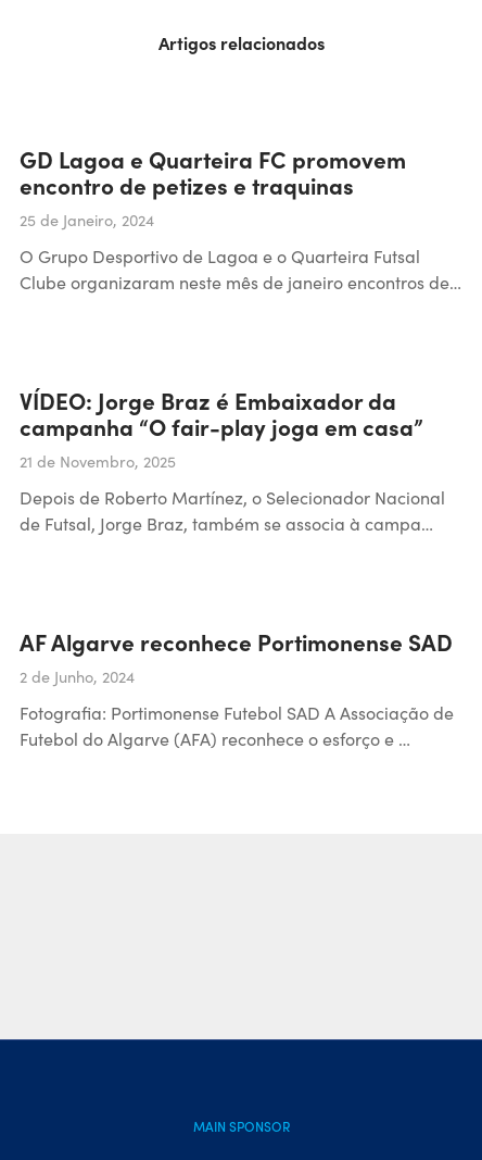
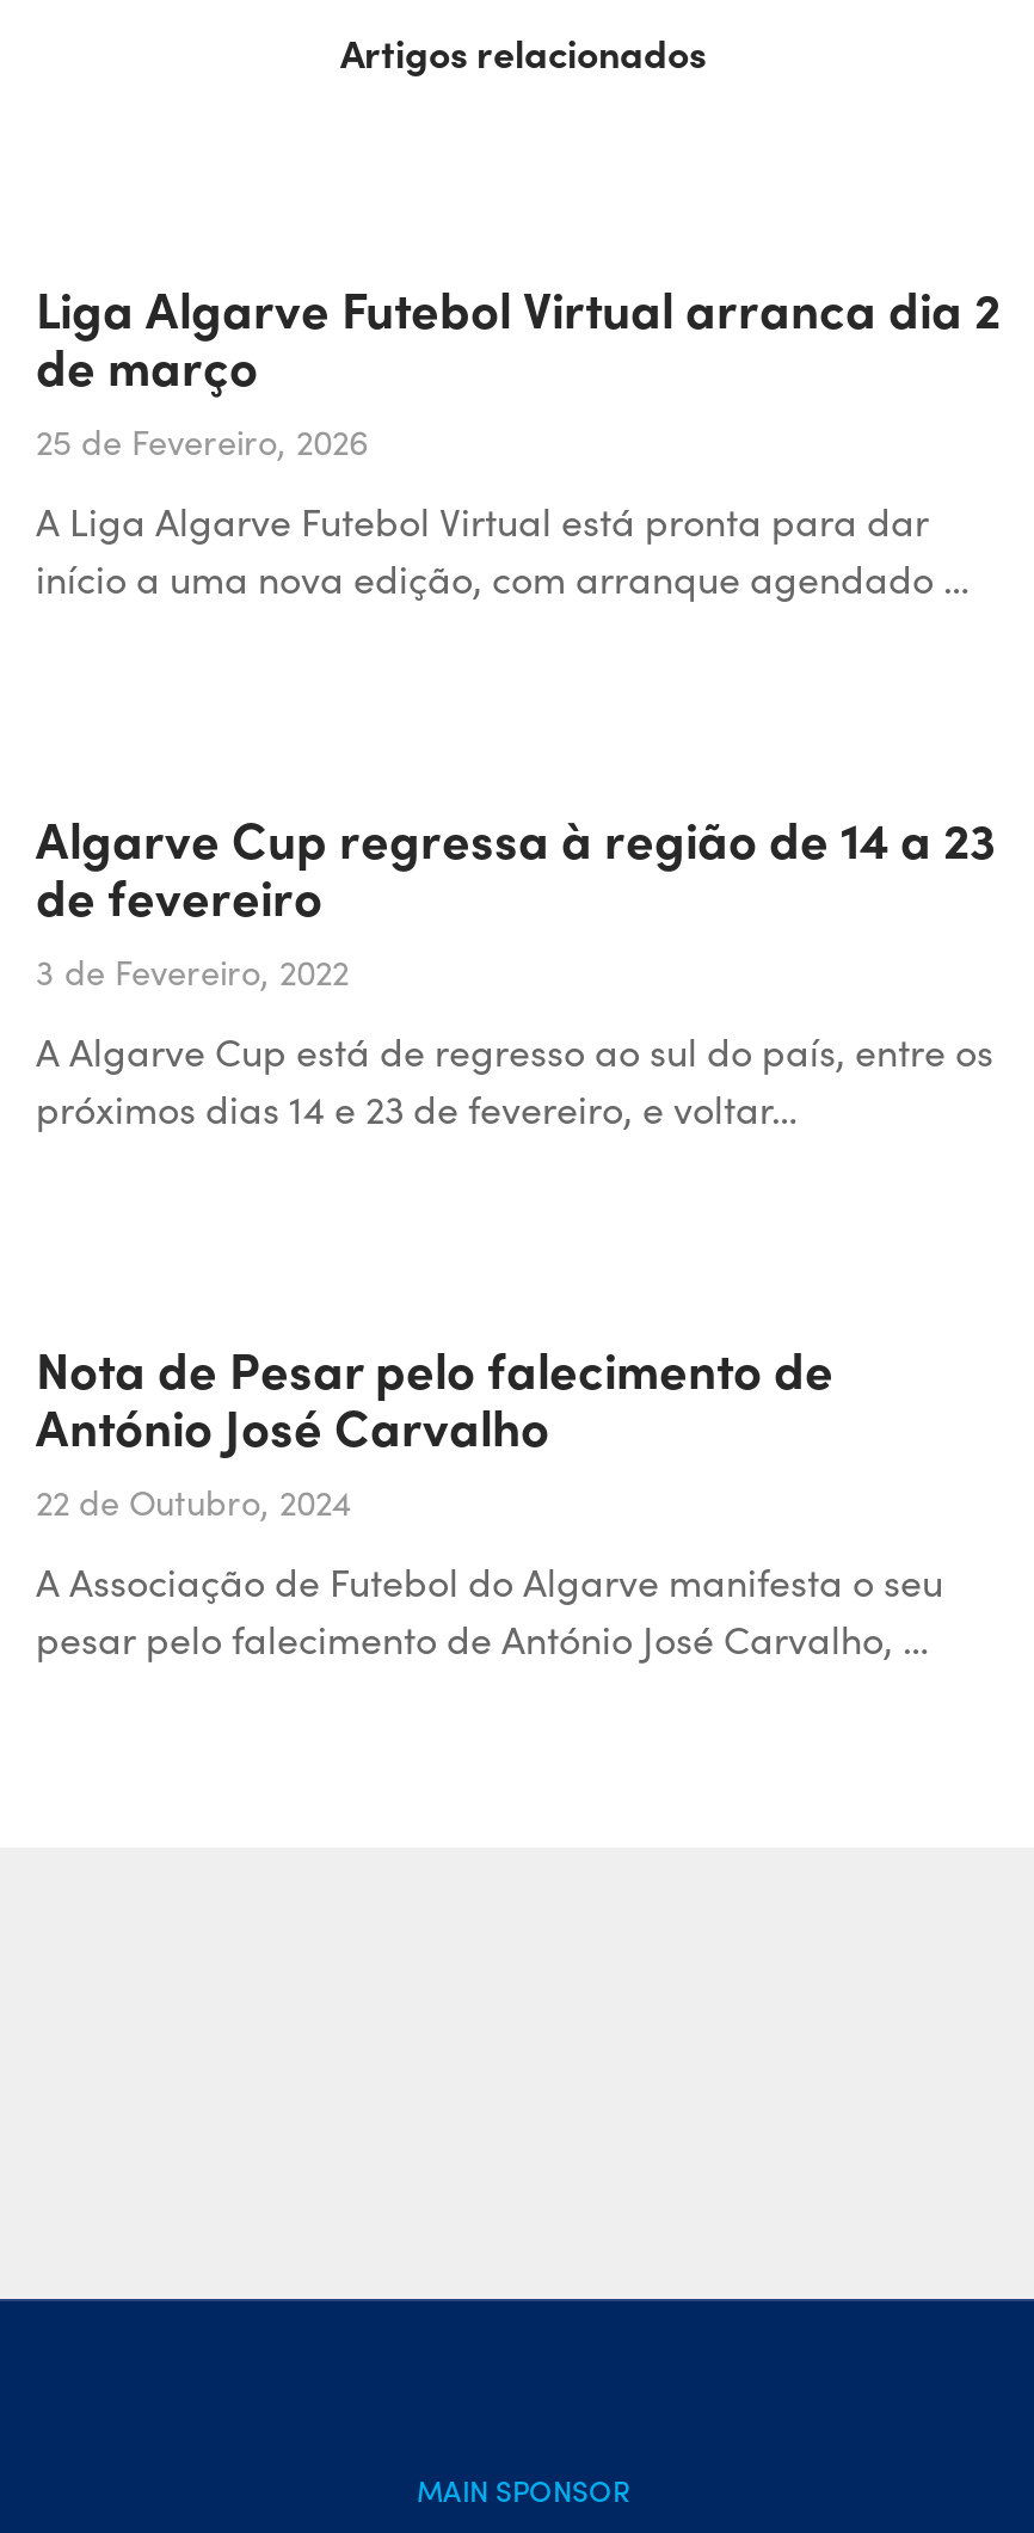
[20,142,406,230] GD Lagoa e Quarteira FC promovem | encontro de petizes e traquinas | 25 de Janeiro, 2024 -> [36,270,1001,464] Liga Algarve Futebol Virtual arranca dia 2 | de março | 25 de Fevereiro, 2026
[20,243,461,293] O Grupo Desportivo de Lagoa e o Quarteira Futsal | Clube organizaram neste mês de janeiro encontros de… -> [36,493,970,602] A Liga Algarve Futebol Virtual está pronta para dar | início a uma nova edição, com arranque agendado …
[20,383,423,472] VÍDEO: Jorge Braz é Embaixador da | campanha “O fair-play joga em casa” | 21 de Novembro, 2025 -> [36,801,996,994] Algarve Cup regressa à região de 14 a 23 | de fevereiro | 3 de Fevereiro, 2022
[20,485,445,535] Depois de Roberto Martínez, o Selecionador Nacional | de Futsal, Jorge Braz, também se associa à campa… -> [36,1023,993,1133] A Algarve Cup está de regresso ao sul do país, entre os | próximos dias 14 e 23 de fevereiro, e voltar…
[20,625,453,687] AF Algarve reconhece Portimonense SAD | 2 de Junho, 2024 -> [36,1331,833,1524] Nota de Pesar pelo falecimento de | António José Carvalho | 22 de Outubro, 2024
[20,700,454,750] Fotografia: Portimonense Futebol SAD A Associação de | Futebol do Algarve (AFA) reconhece o esforço e … -> [36,1553,943,1663] A Associação de Futebol do Algarve manifesta o seu | pesar pelo falecimento de António José Carvalho, …

